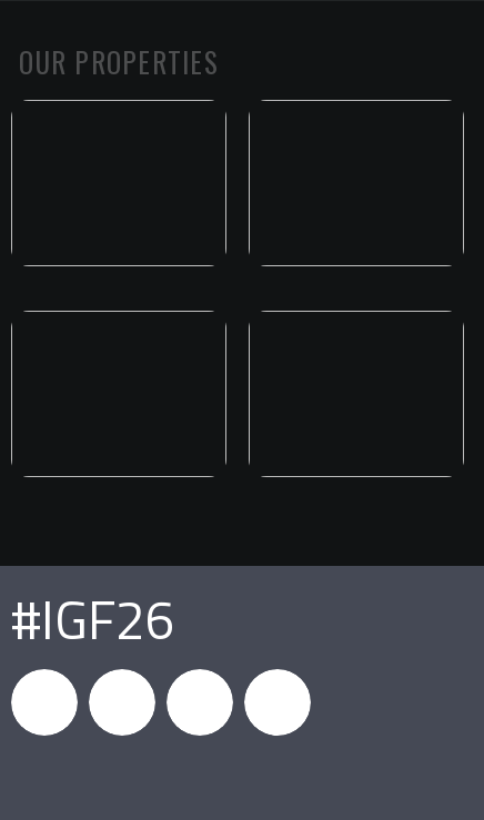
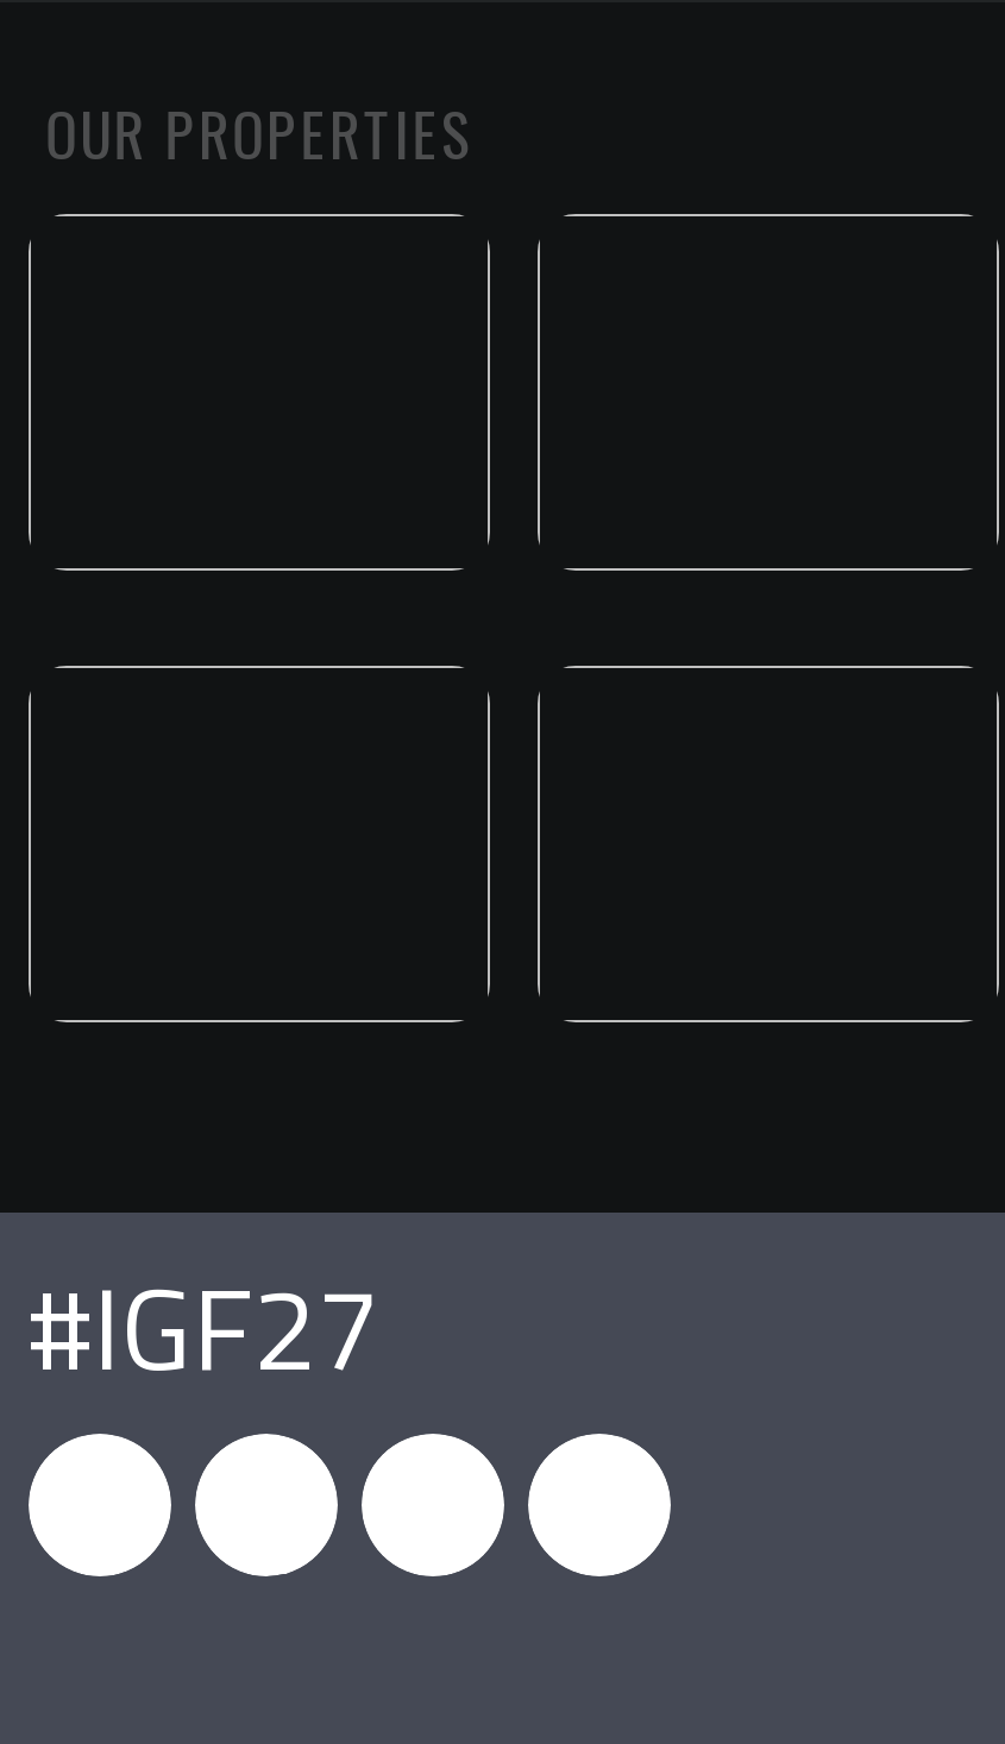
[11,579,175,660] #IGF26 -> [29,1241,381,1415] #IGF27

